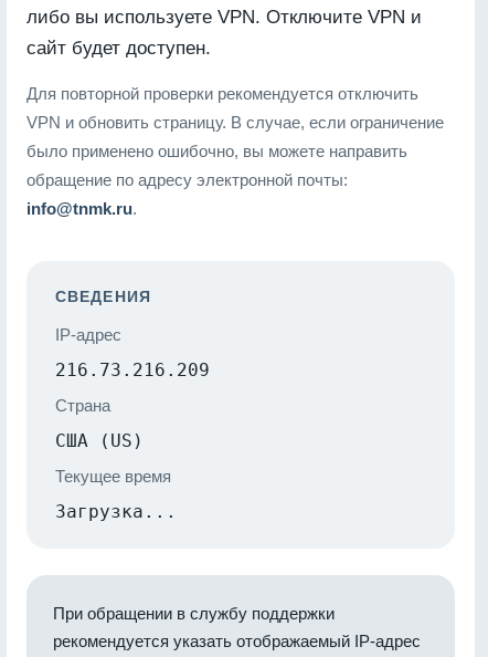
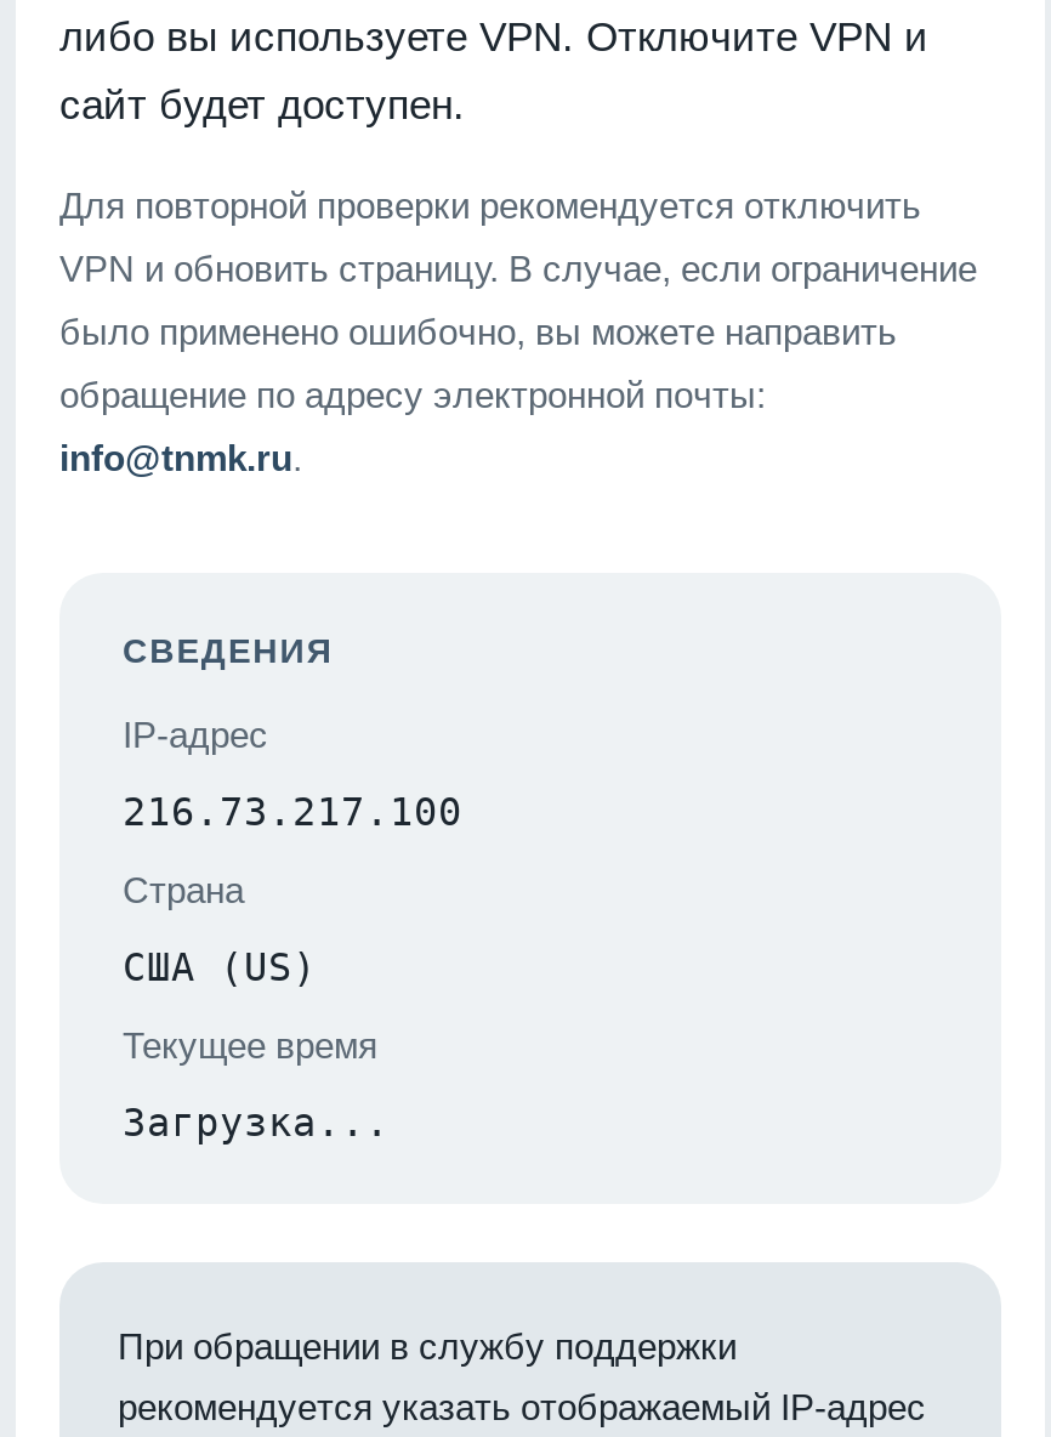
[55,359,210,380] 216.73.216.209 -> [123,788,462,834] 216.73.217.100

